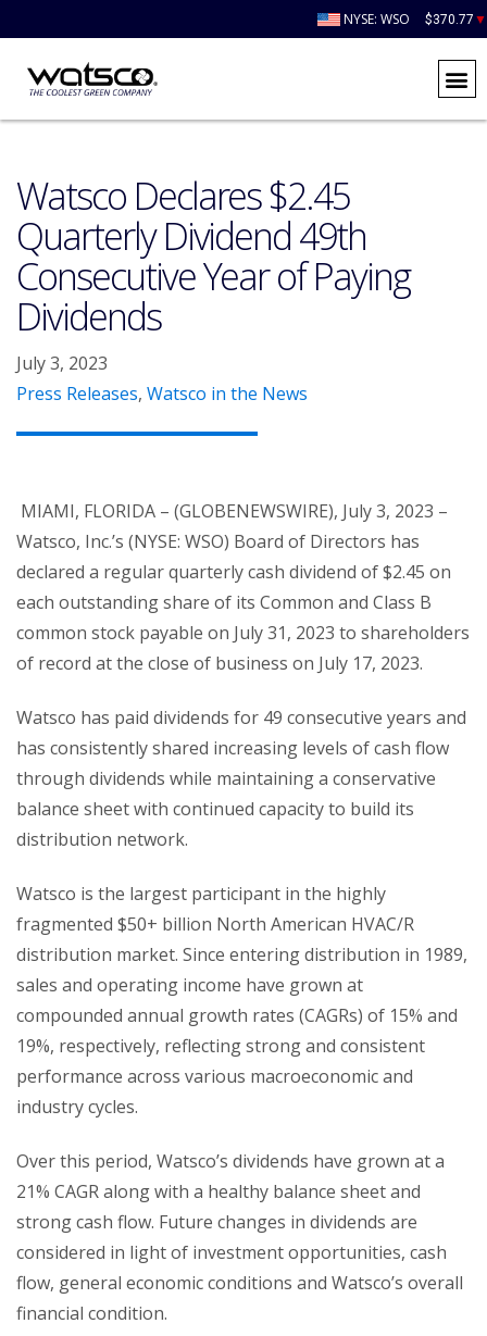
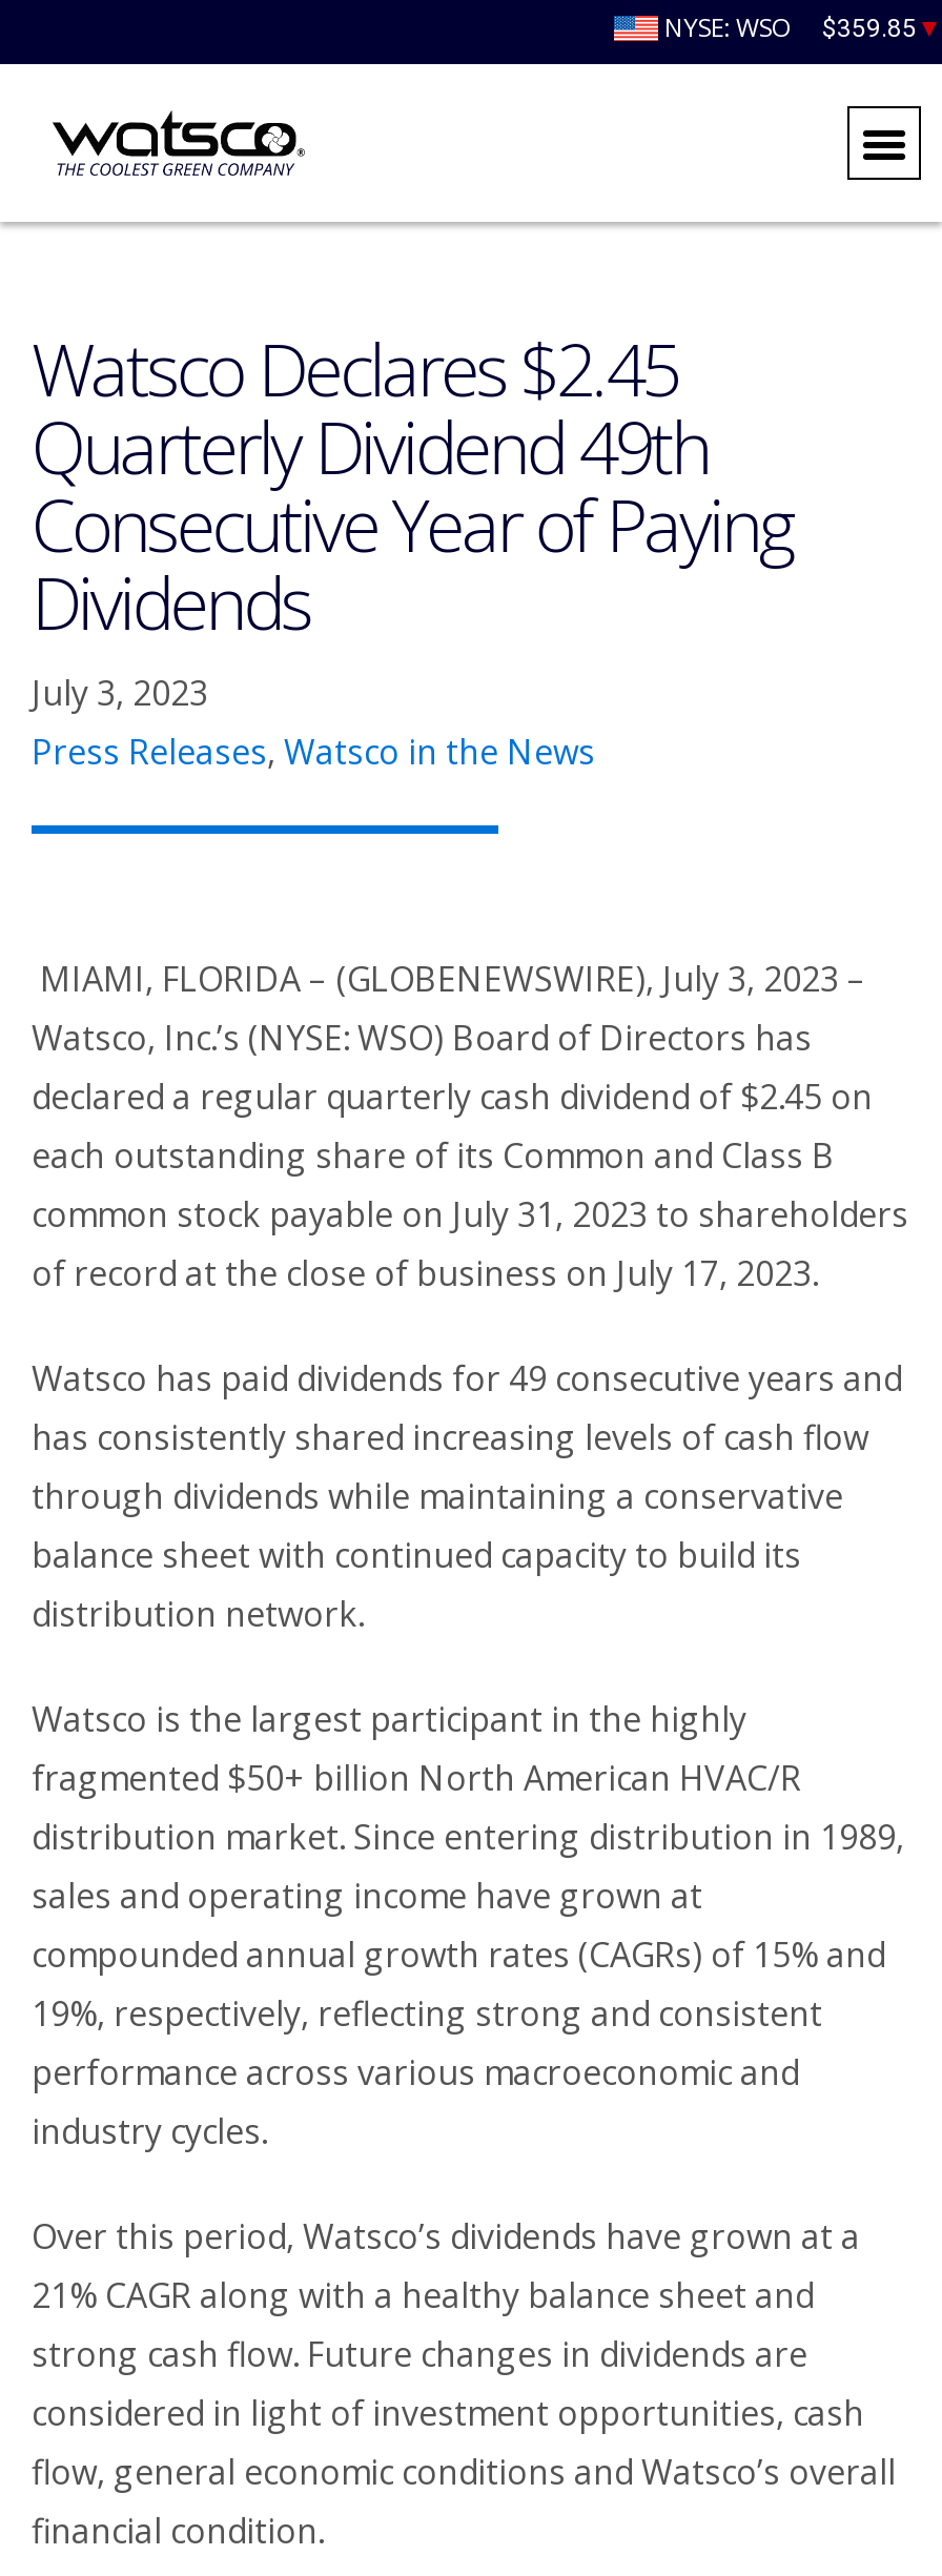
[340,10,474,28] NYSE: WSO $370.77 -> [658,9,917,45] NYSE: WSO $359.85

